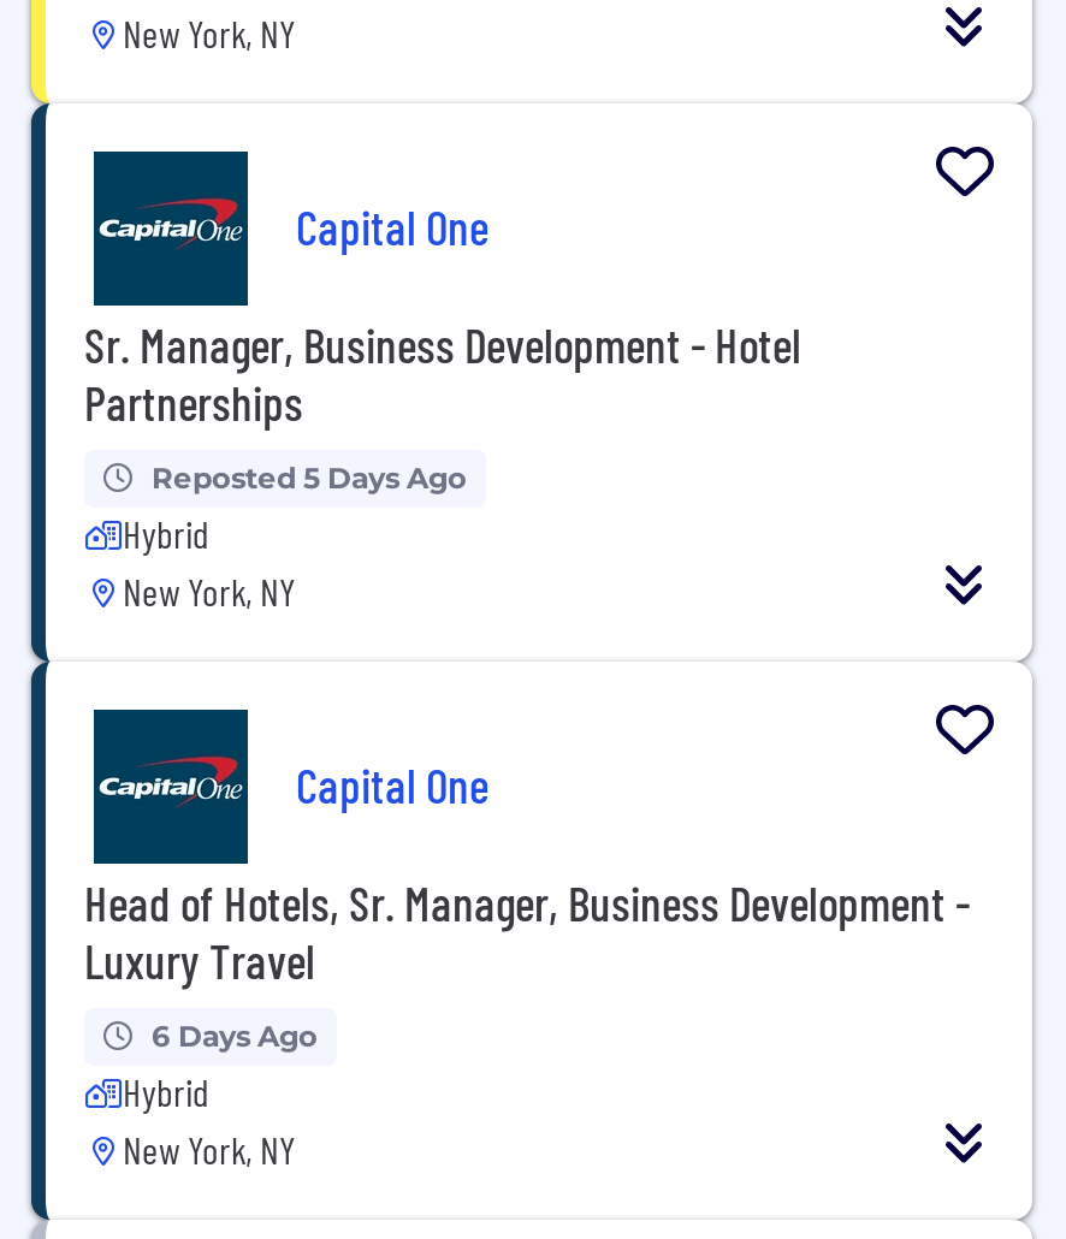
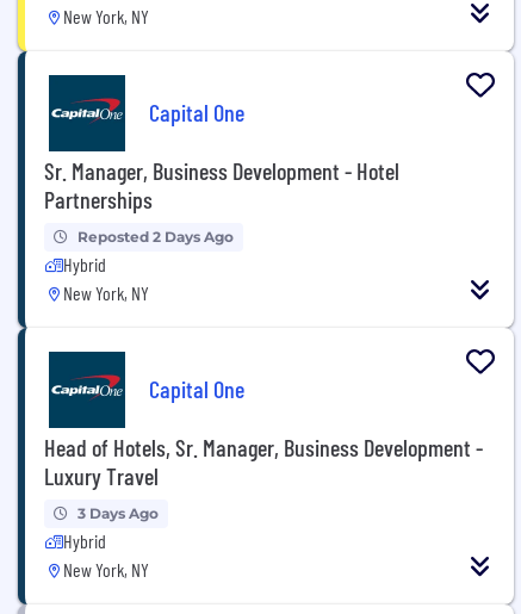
[152,460,467,496] Reposted 5 Days Ago -> [77,228,234,246] Reposted 2 Days Ago
[152,1018,318,1054] 6 Days Ago -> [77,504,159,522] 3 Days Ago

